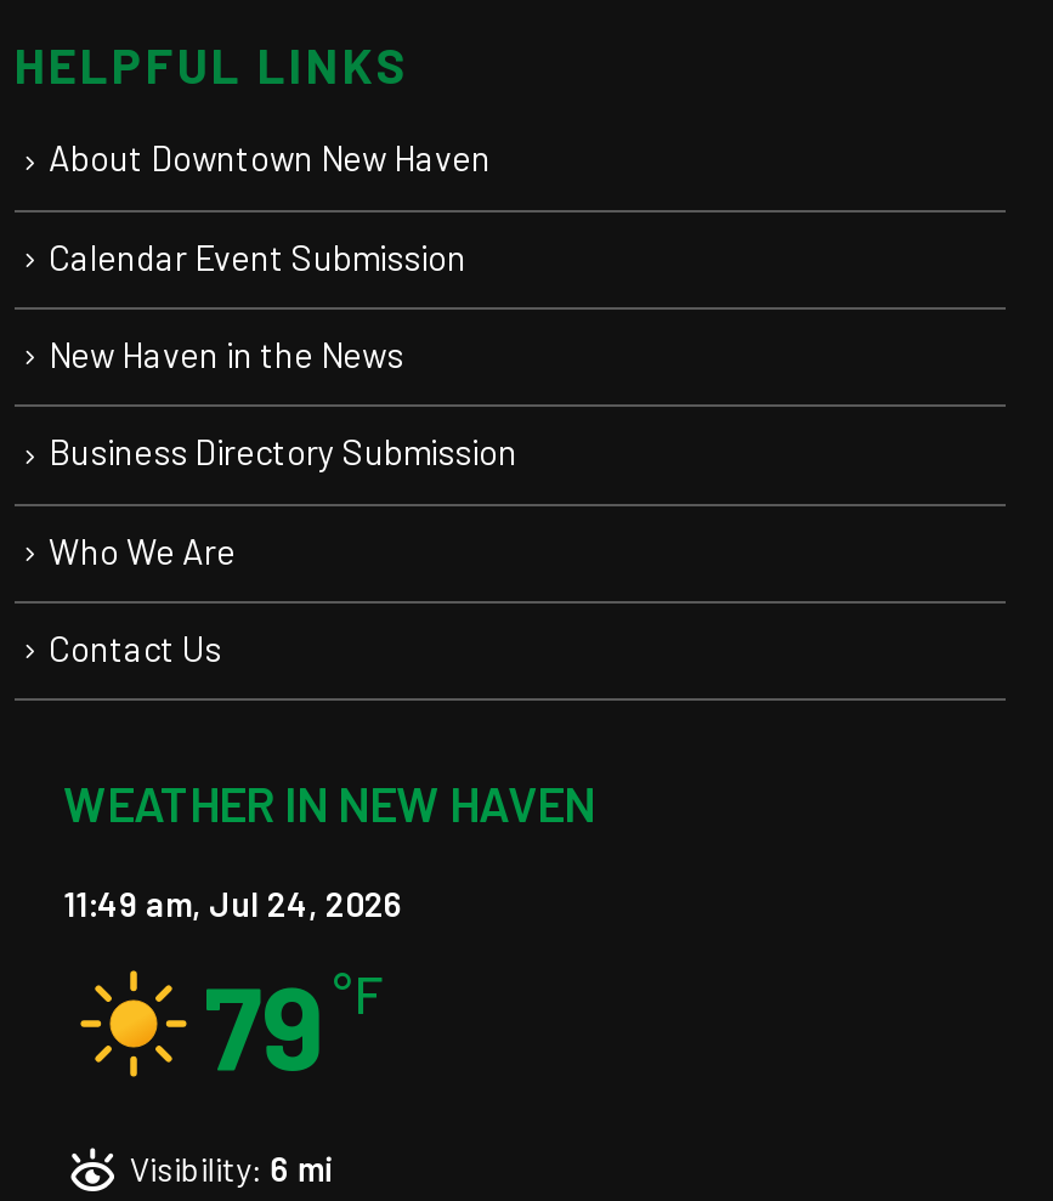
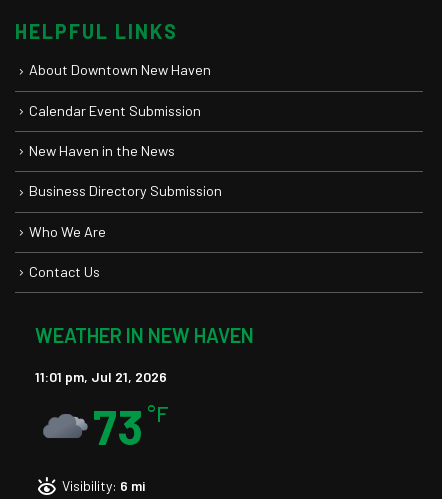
[63,883,403,924] 11:49 am, Jul 24, 2026 -> [35,368,167,385] 11:01 pm, Jul 21, 2026
[78,953,386,1094] [image] | 79 °F -> [42,397,169,455] [image] | 73 °F

